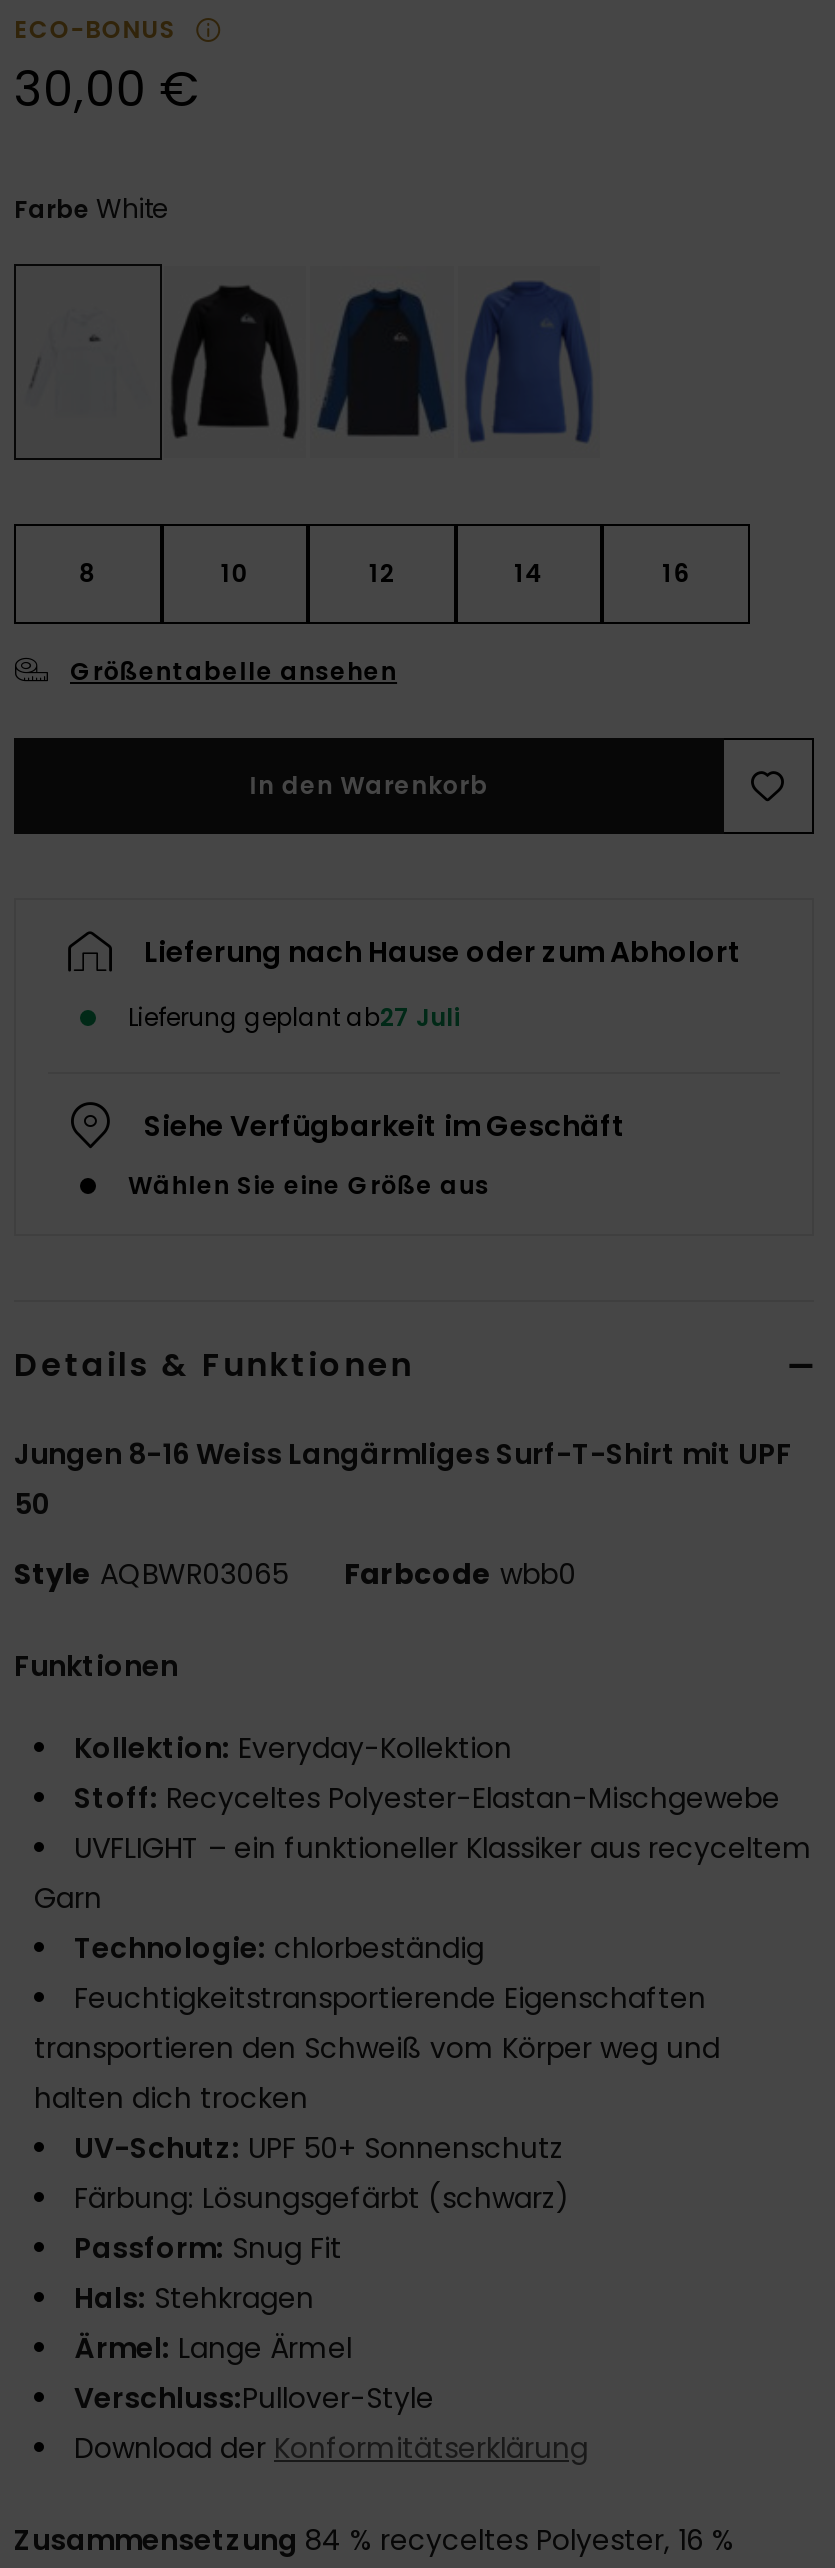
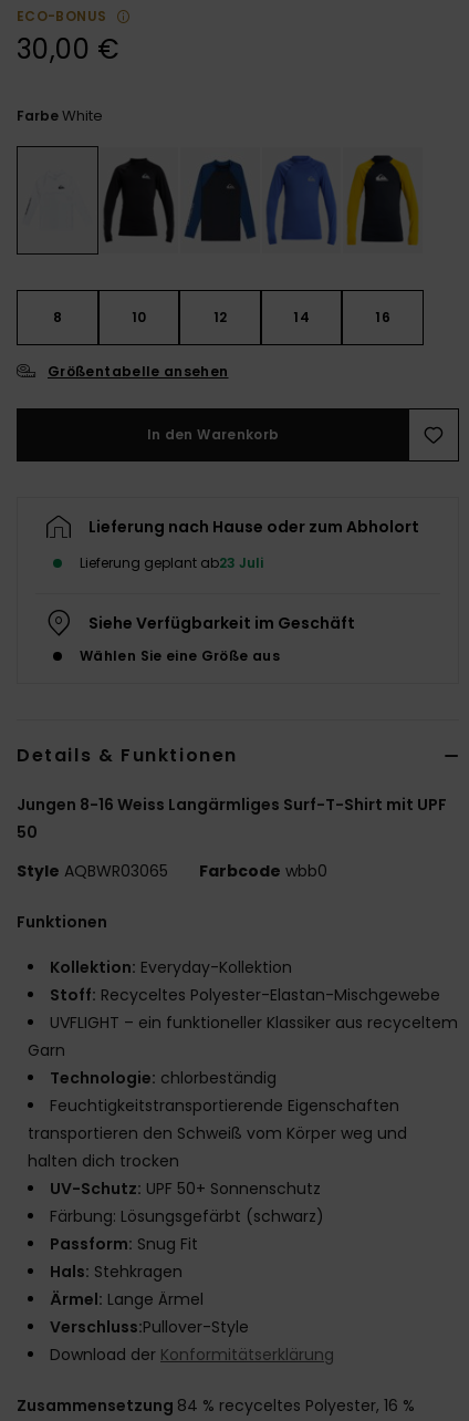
none -> [345,154,420,247] [image]
[128,1000,460,1034] Lieferung geplant ab27 Juli -> [80,553,263,572] Lieferung geplant ab23 Juli

